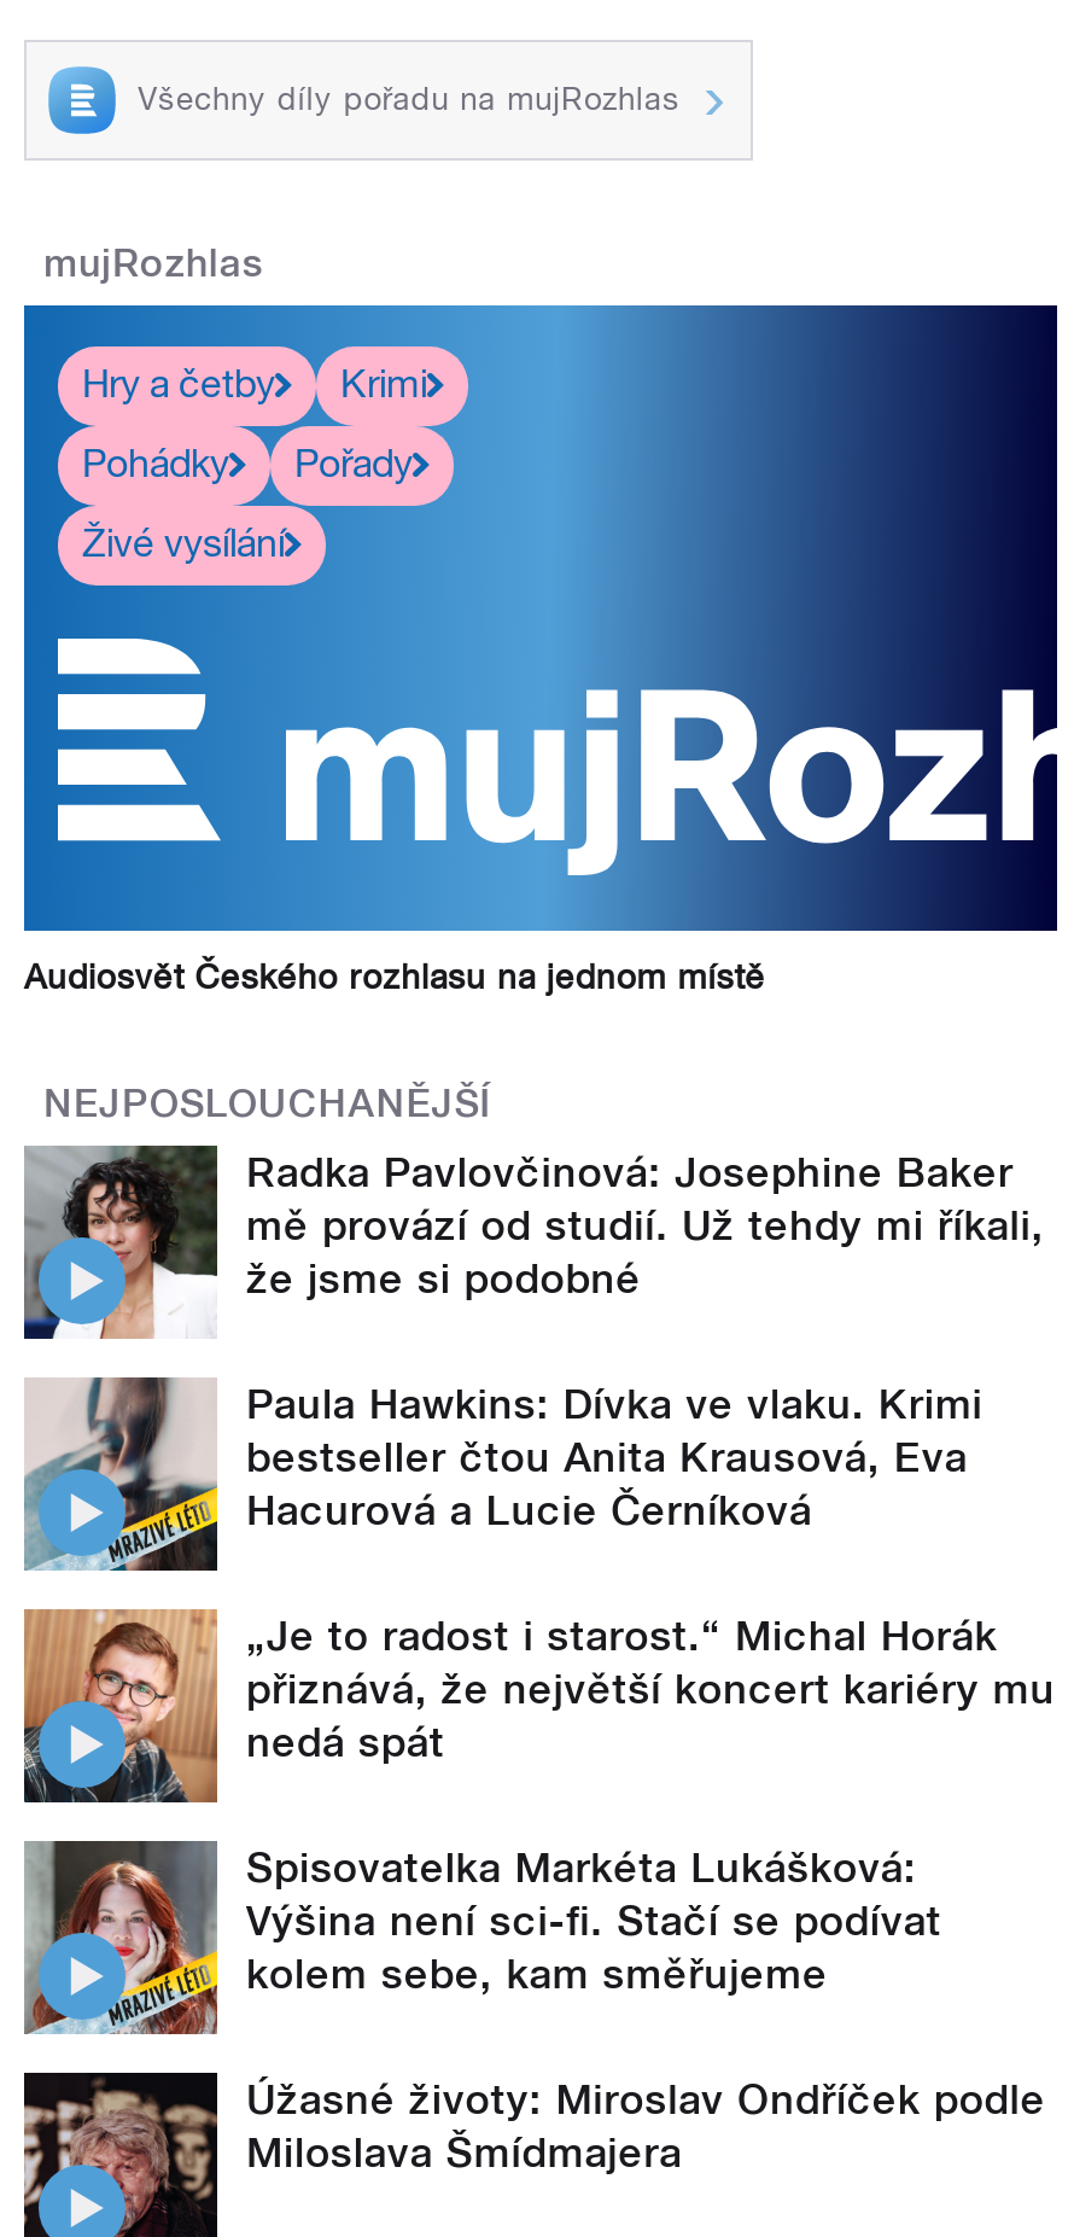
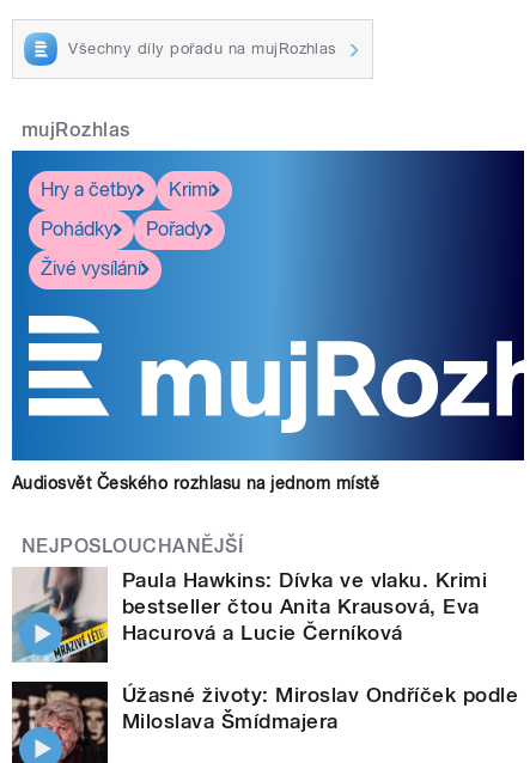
[24,1143,1044,1341] [image] | Radka Pavlovčinová: Josephine Baker | mě provází od studií. Už tehdy mi říkali, | že jsme si podobné -> none
[22,1607,1055,1997] [image] | „Je to radost i starost.“ Michal Horák | přiznává, že největší koncert kariéry mu | nedá spát | Spisovatelka Markéta Lukášková: | Výšina není sci-fi. Stačí se podívat | kolem sebe, kam směřujeme -> none
[27,1839,220,2037] [image] -> none

